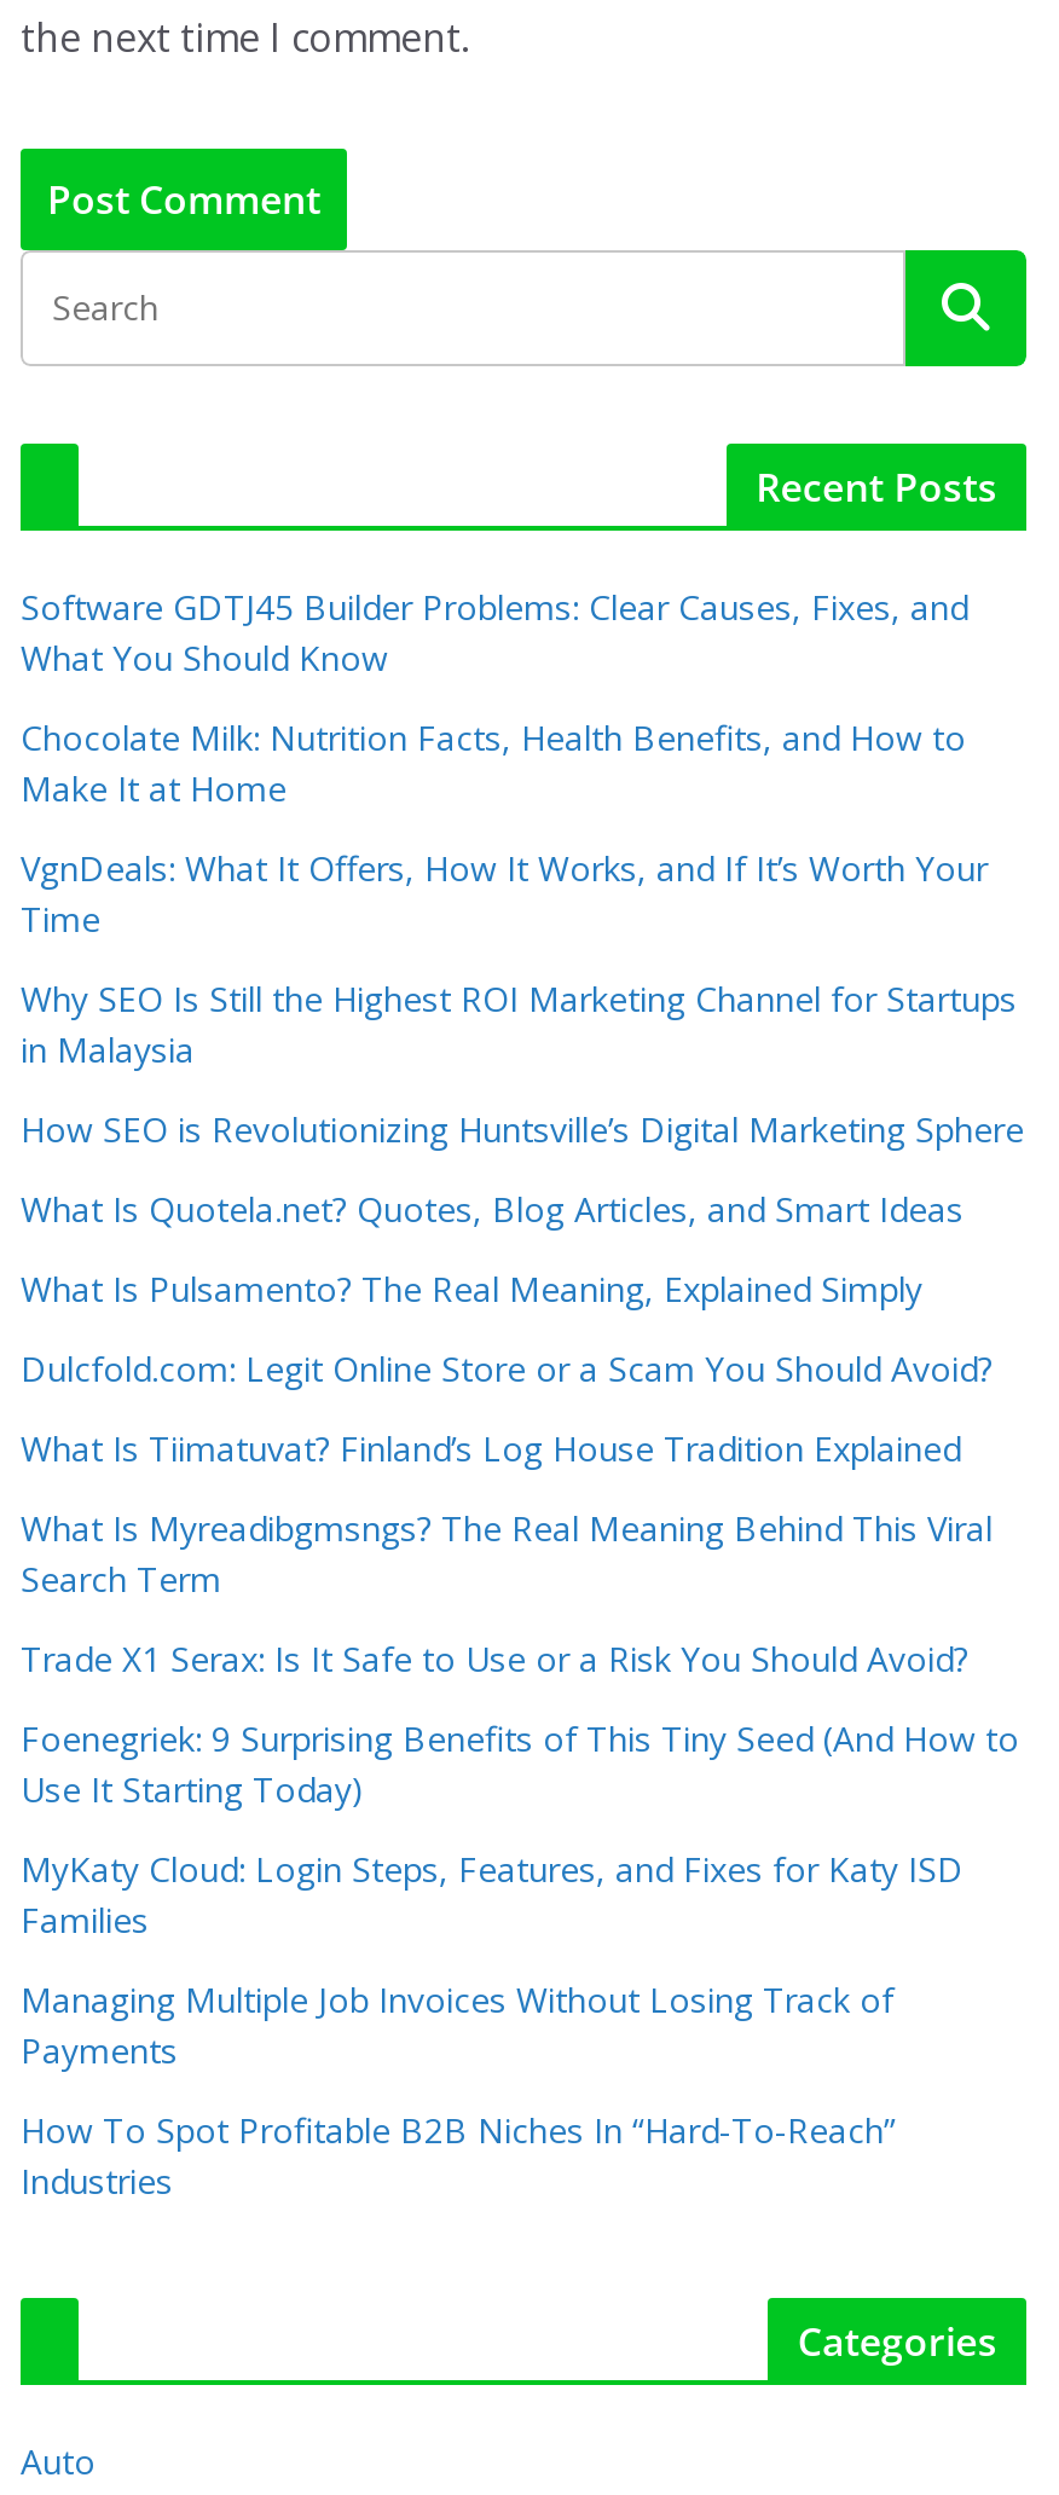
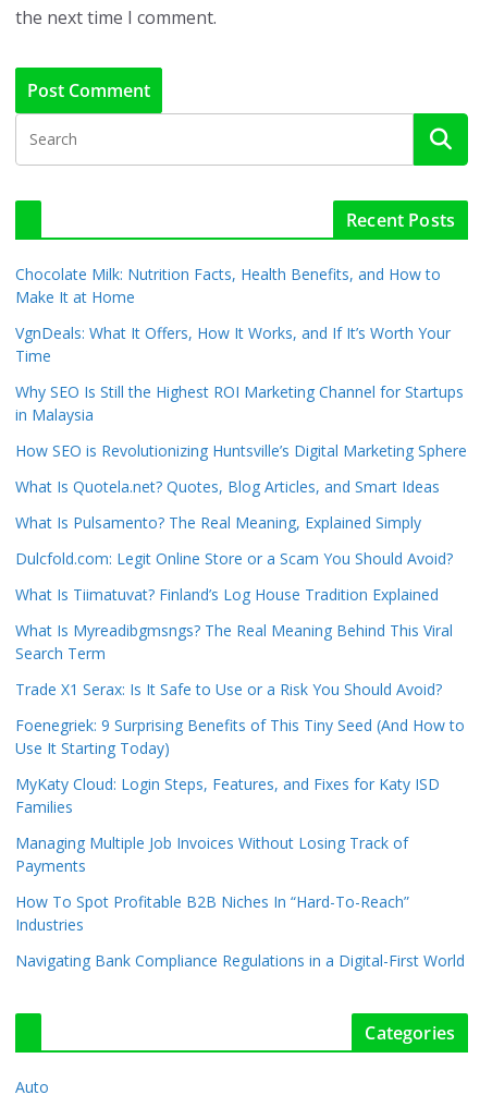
[21,583,968,680] Software GDTJ45 Builder Problems: Clear Causes, Fixes, and | What You Should Know -> none
moved [21,714,1024,2203] -> [15,263,467,935]: Chocolate Milk: Nutrition Facts, Health Benefits, and How to | Make It at Home | VgnDeals: What It Offers, How It Works, and If It’s Worth Your | ... | How To Spot Profitable B2B Niches In “Hard-To-Reach” | Industries
none -> [15,950,465,971] Navigating Bank Compliance Regulations in a Digital-First World

